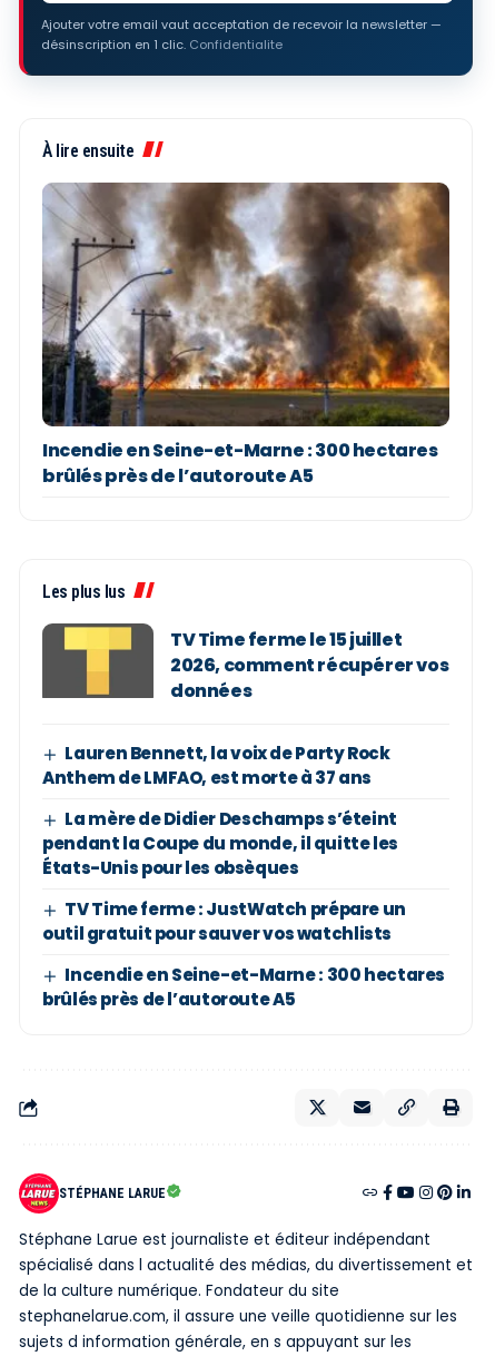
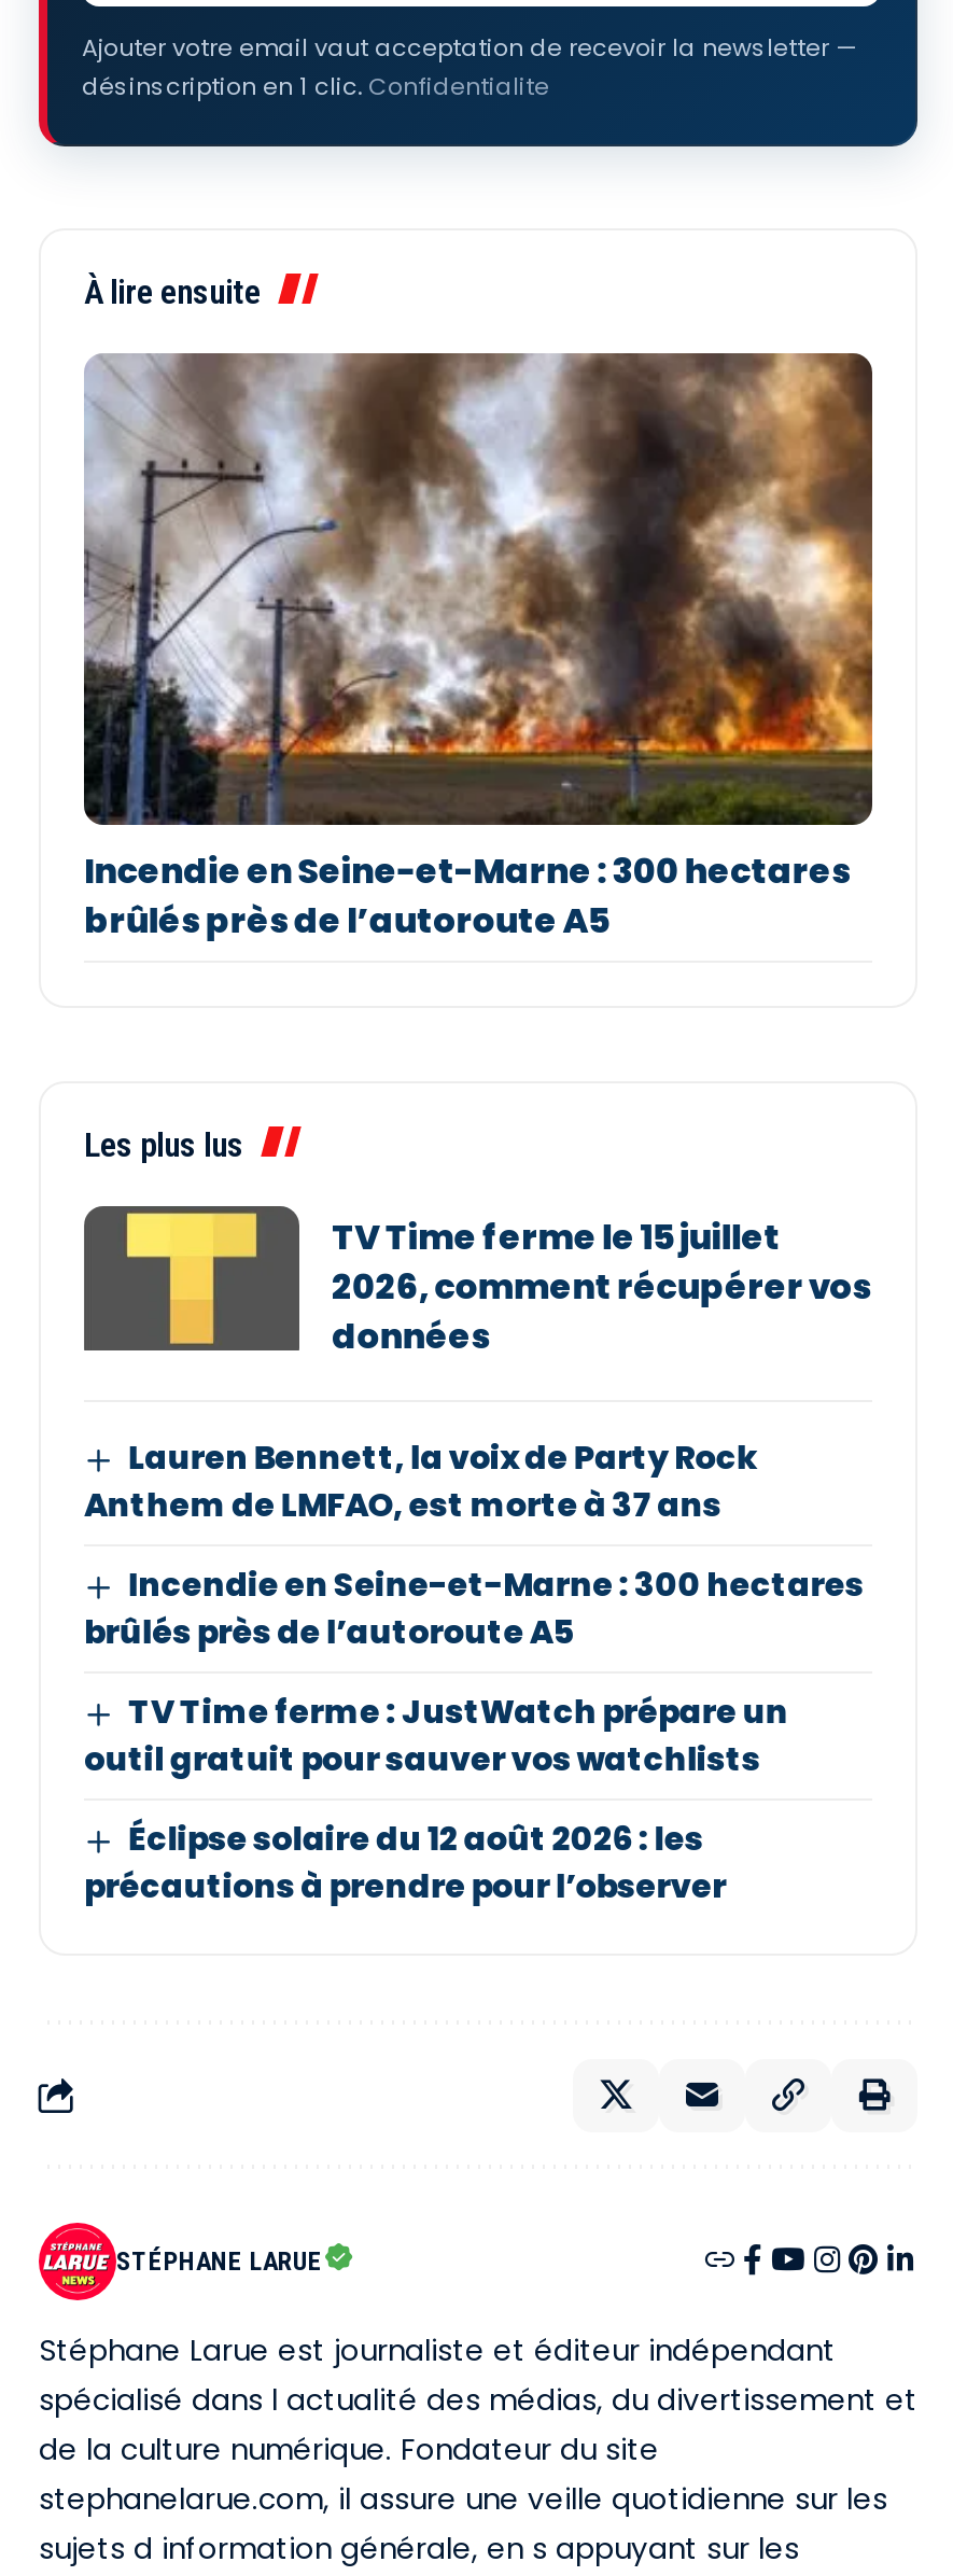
[42,808,398,880] La mère de Didier Deschamps s’éteint | pendant la Coupe du monde, il quitte les | États-Unis pour les obsèques -> [84,1562,864,1655] Incendie en Seine-et-Marne : 300 hectares | brûlés près de l’autoroute A5
[42,963,445,1011] Incendie en Seine-et-Marne : 300 hectares | brûlés près de l’autoroute A5 -> [84,1817,726,1909] Éclipse solaire du 12 août 2026 : les | précautions à prendre pour l’observer

